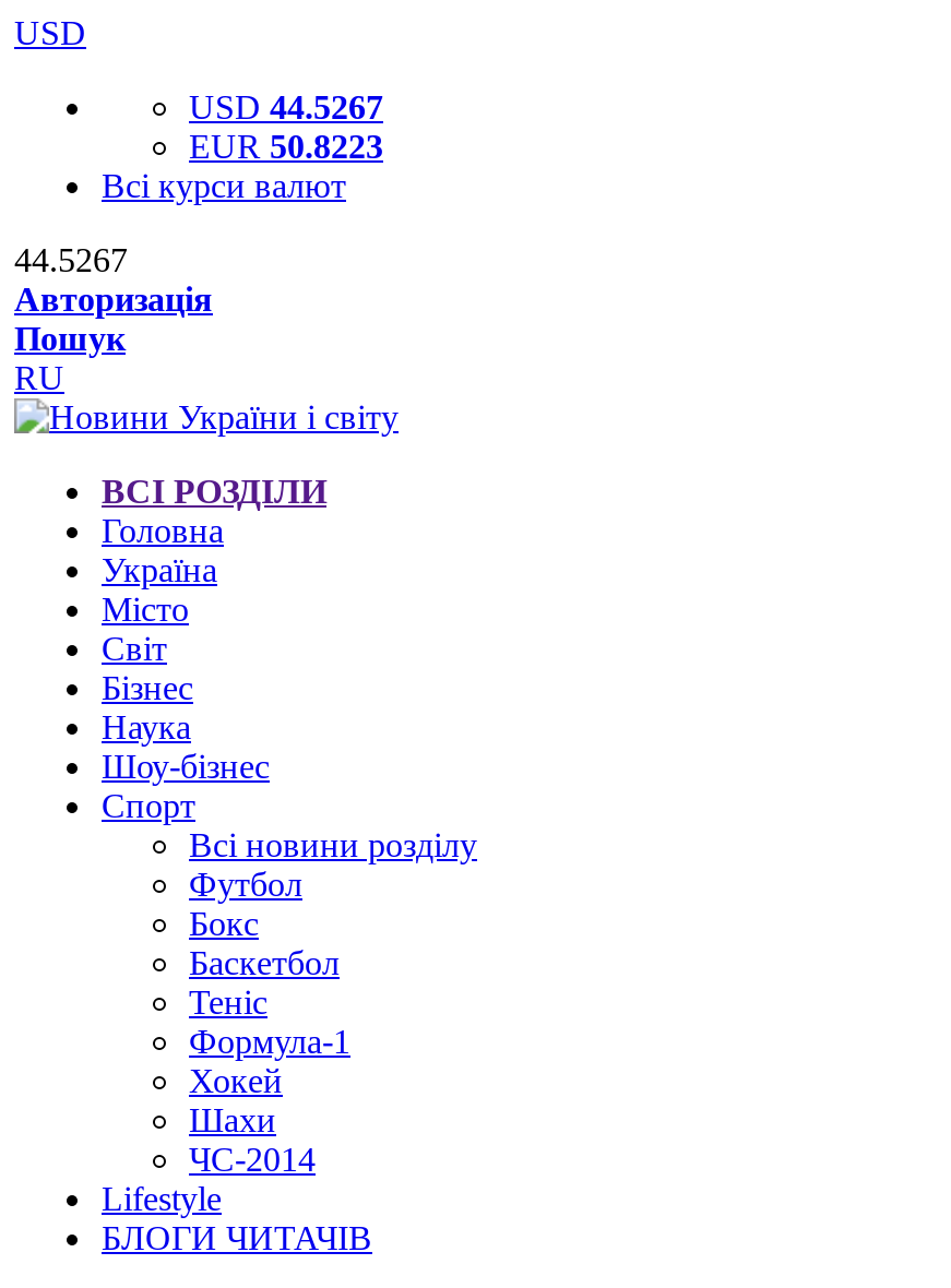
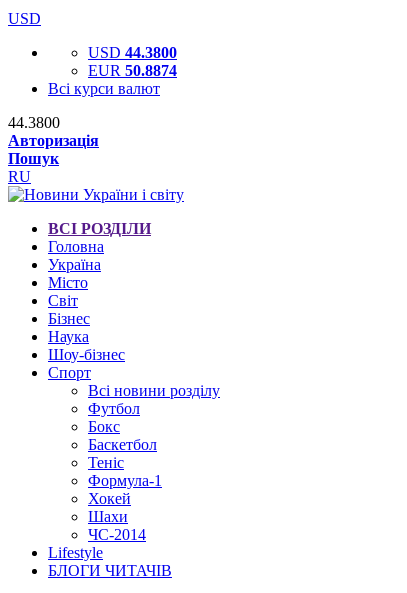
[189,88,383,126] USD 44.5267 -> [88,44,177,61] USD 44.3800
[189,128,383,165] EUR 50.8223 -> [88,62,177,79] EUR 50.8874
[14,241,128,278] 44.5267 -> [8,114,60,131] 44.3800

